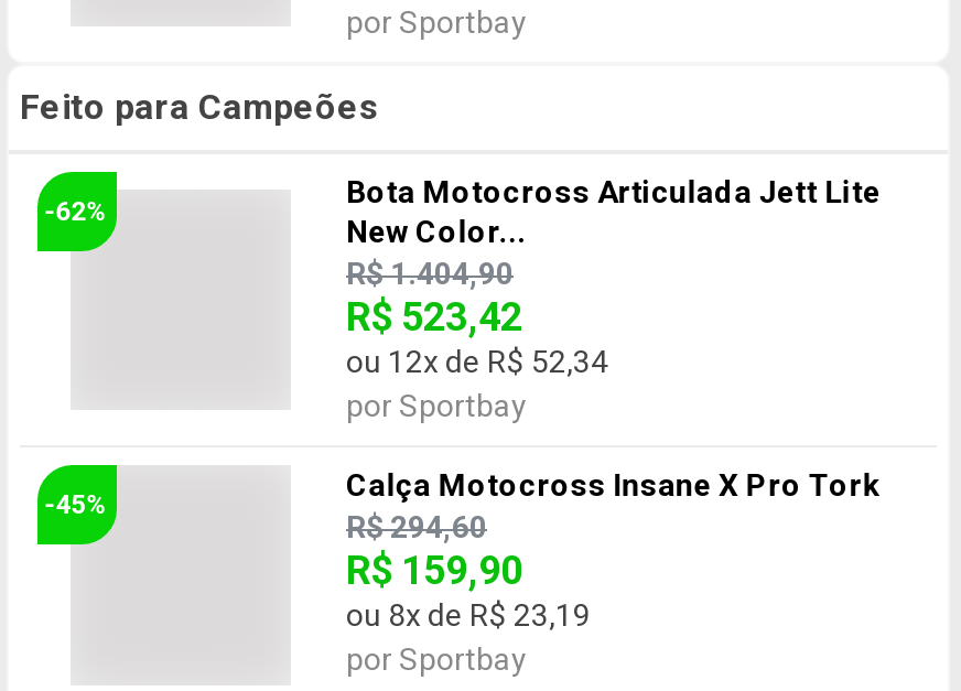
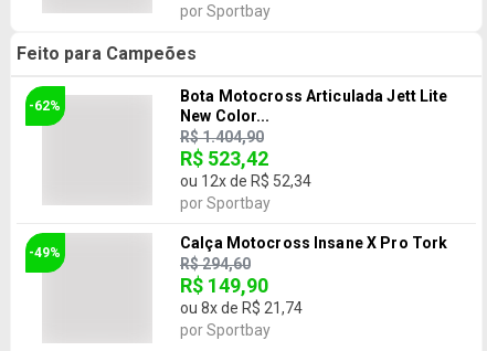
[45,489,109,520] -45% -> [29,245,61,260] -49%
[346,547,522,593] R$ 159,90 -> [180,274,268,297] R$ 149,90
[346,597,591,633] ou 8x de R$ 23,19 -> [180,299,303,317] ou 8x de R$ 21,74

